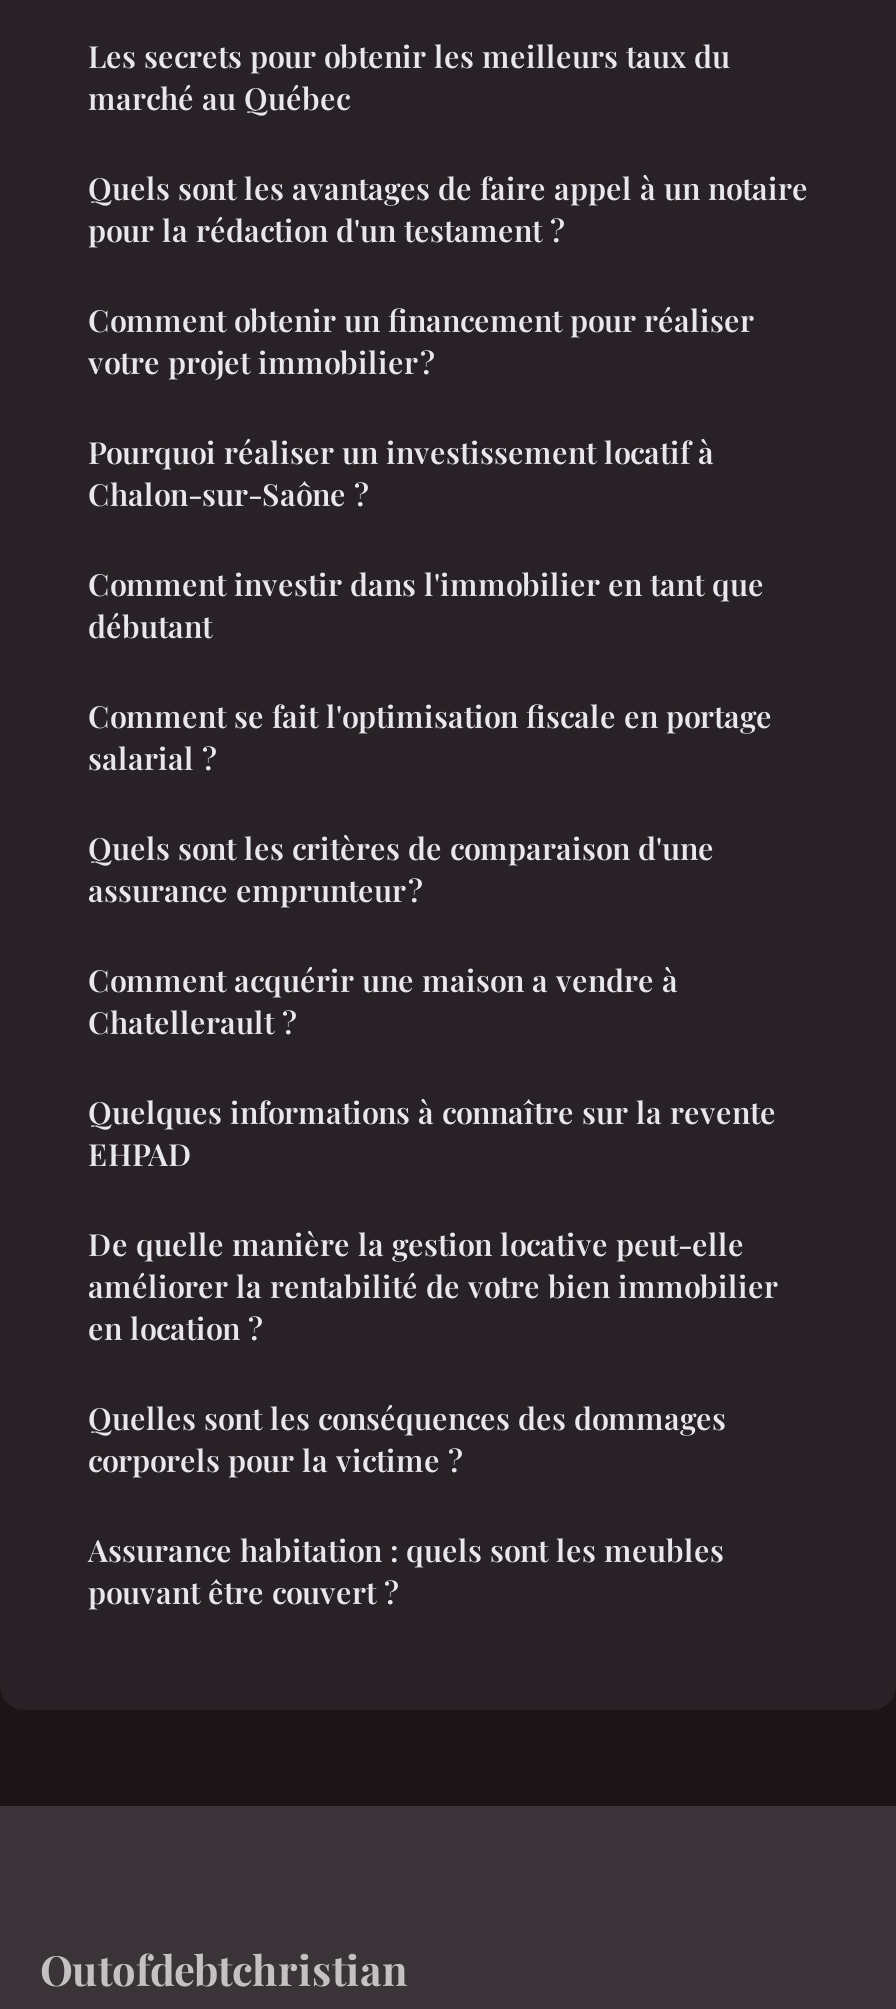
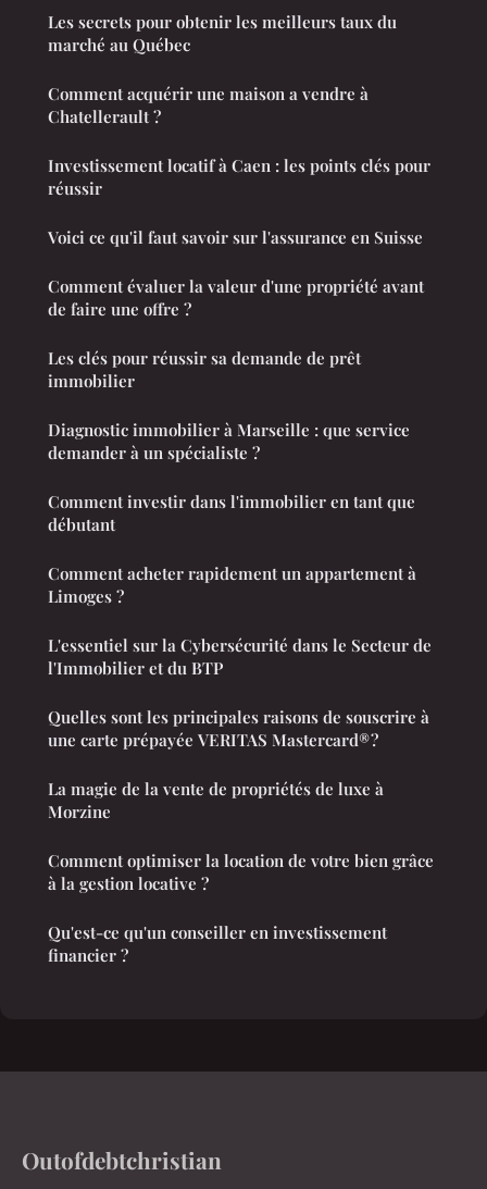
[88,168,808,910] Quels sont les avantages de faire appel à un notaire | pour la rédaction d'un testament ? | Comment obtenir un financement pour réaliser | votre projet immobilier ? | Pourquoi réaliser un investissement locatif à | Chalon-sur-Saône ? | Comment se fait l'optimisation fiscale en portage | salarial ? | Quels sont les critères de comparaison d'une | assurance emprunteur ? -> none
moved [88,564,764,646] -> [48,491,415,535]: Comment investir dans l'immobilier en tant que | débutant
moved [88,960,678,1042] -> [48,83,369,127]: Comment acquérir une maison a vendre à | Chatellerault ?
[88,1092,778,1612] Quelques informations à connaître sur la revente | EHPAD | De quelle manière la gestion locative peut-elle | améliorer la rentabilité de votre bien immobilier | en location ? | Quelles sont les conséquences des dommages | corporels pour la victime ? | Assurance habitation : quels sont les meubles | pouvant être couvert ? -> [48,155,434,966] Investissement locatif à Caen : les points clés pour | réussir | Voici ce qu'il faut savoir sur l'assurance en Suisse | Comment évaluer la valeur d'une propriété avant | de faire une offre ? | Les clés pour réussir sa demande de prêt | immobilier | Diagnostic immobilier à Marseille : que service | demander à un spécialiste ? | Comment acheter rapidement un appartement à | Limoges ? | L'essentiel sur la Cybersécurité dans le Secteur de | l'Immobilier et du BTP | Quelles sont les principales raisons de souscrire à | une carte prépayée VERITAS Mastercard® ? | La magie de la vente de propriétés de luxe à | Morzine | Comment optimiser la location de votre bien grâce | à la gestion locative ? | Qu'est-ce qu'un conseiller en investissement | financier ?

